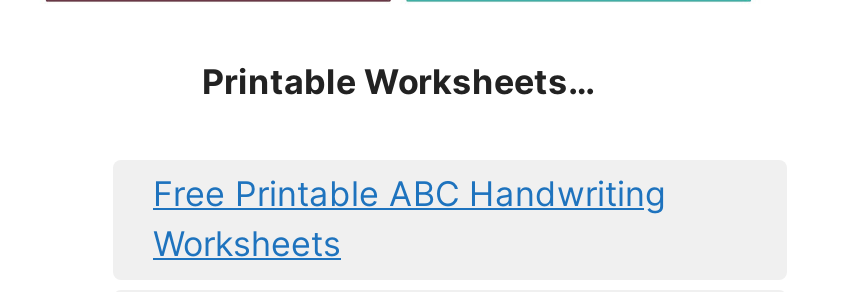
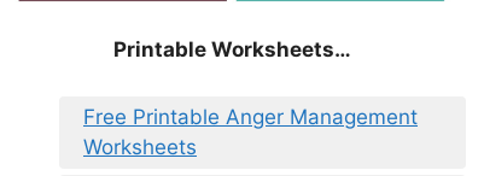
[153,173,665,213] Free Printable ABC Handwriting -> [83,104,418,128] Free Printable Anger Management

